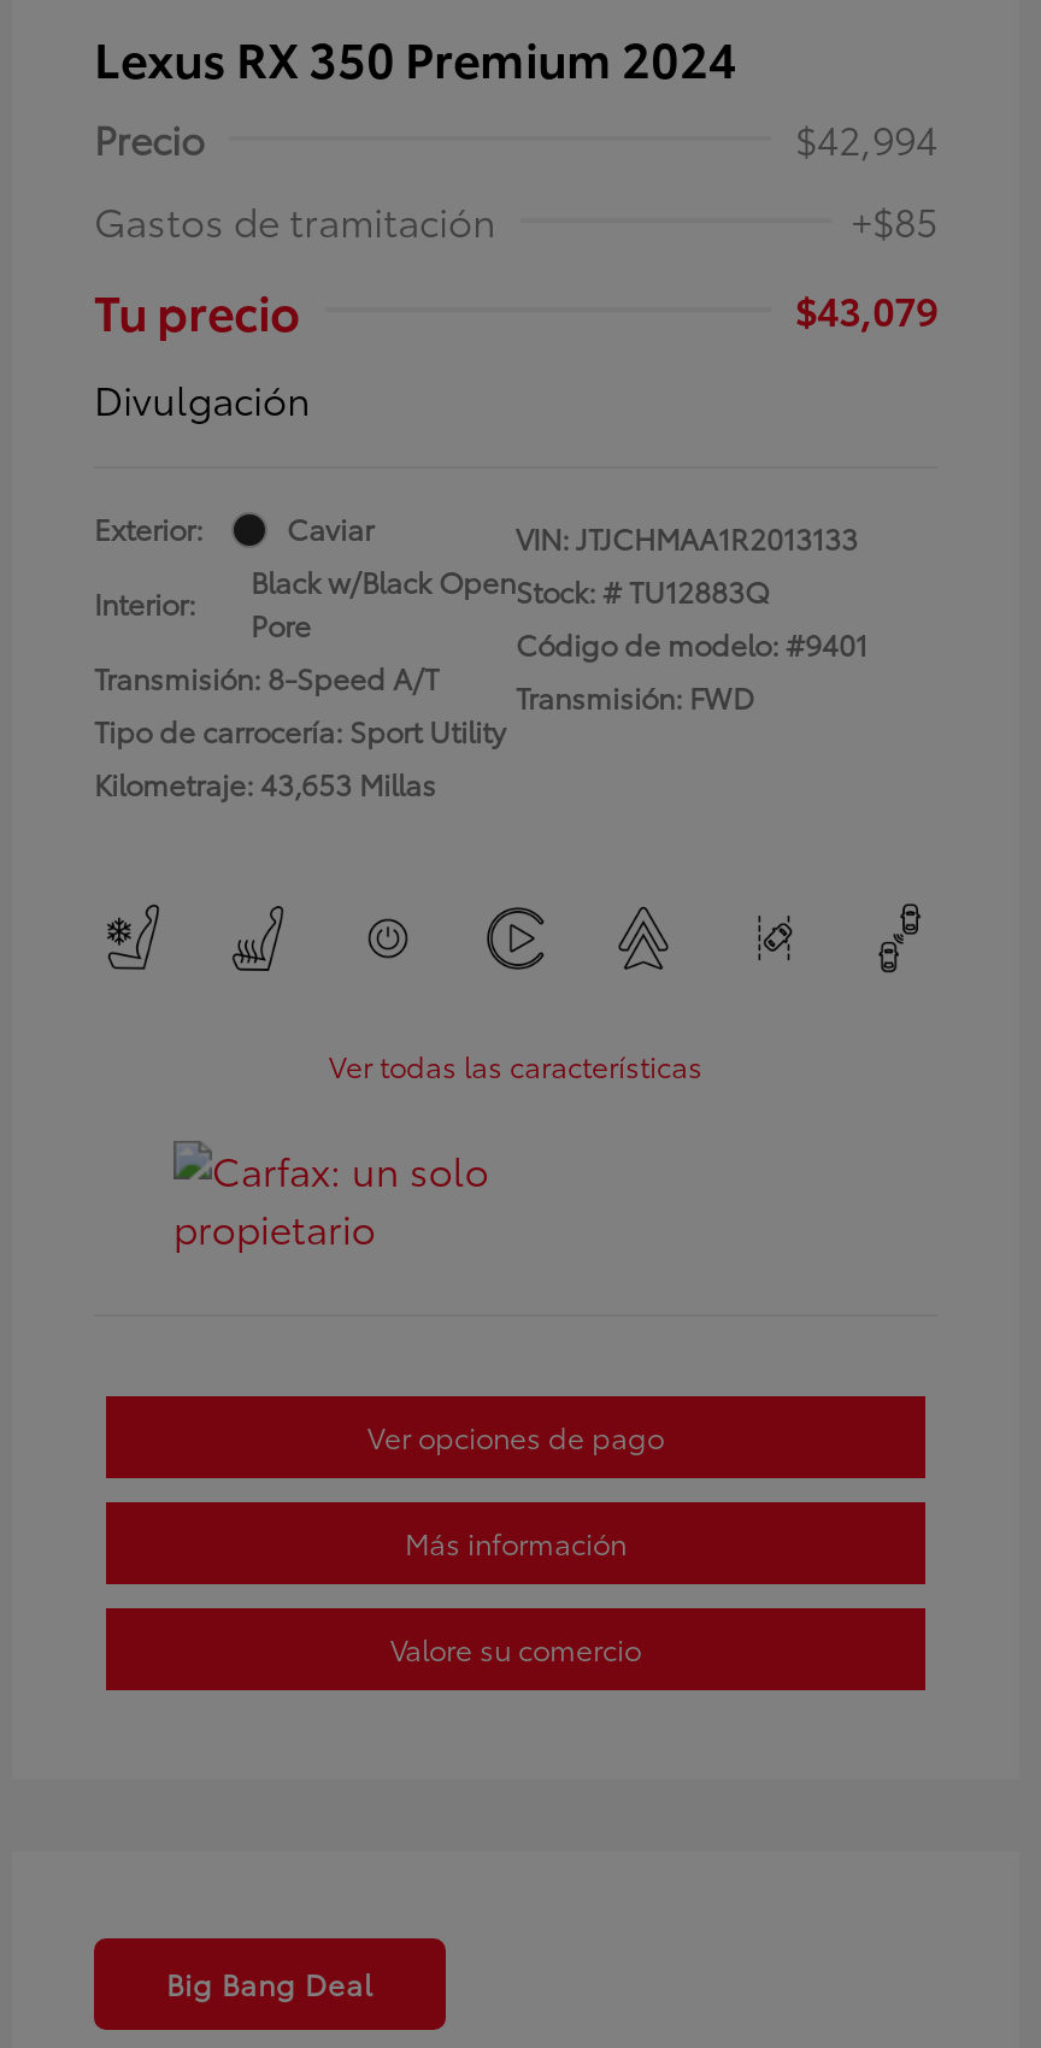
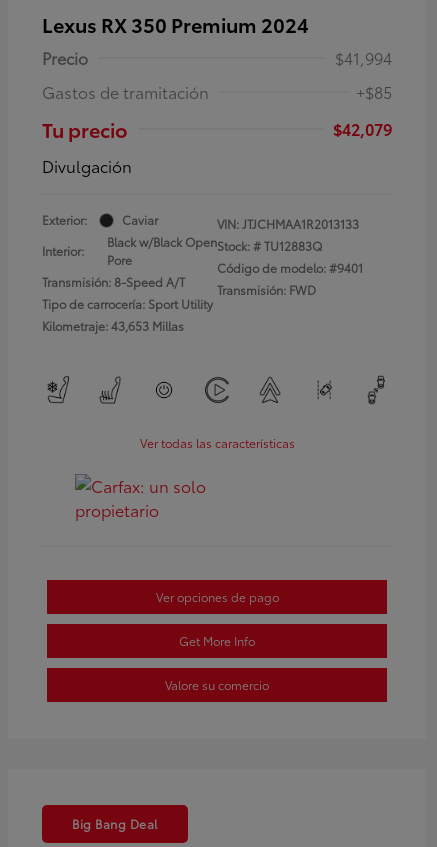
[795,111,937,166] $42,994 -> [335,46,392,69] $41,994
[795,282,937,337] $43,079 -> [333,117,392,140] $42,079
[405,1523,627,1563] Más información -> [179,632,255,649] Get More Info

